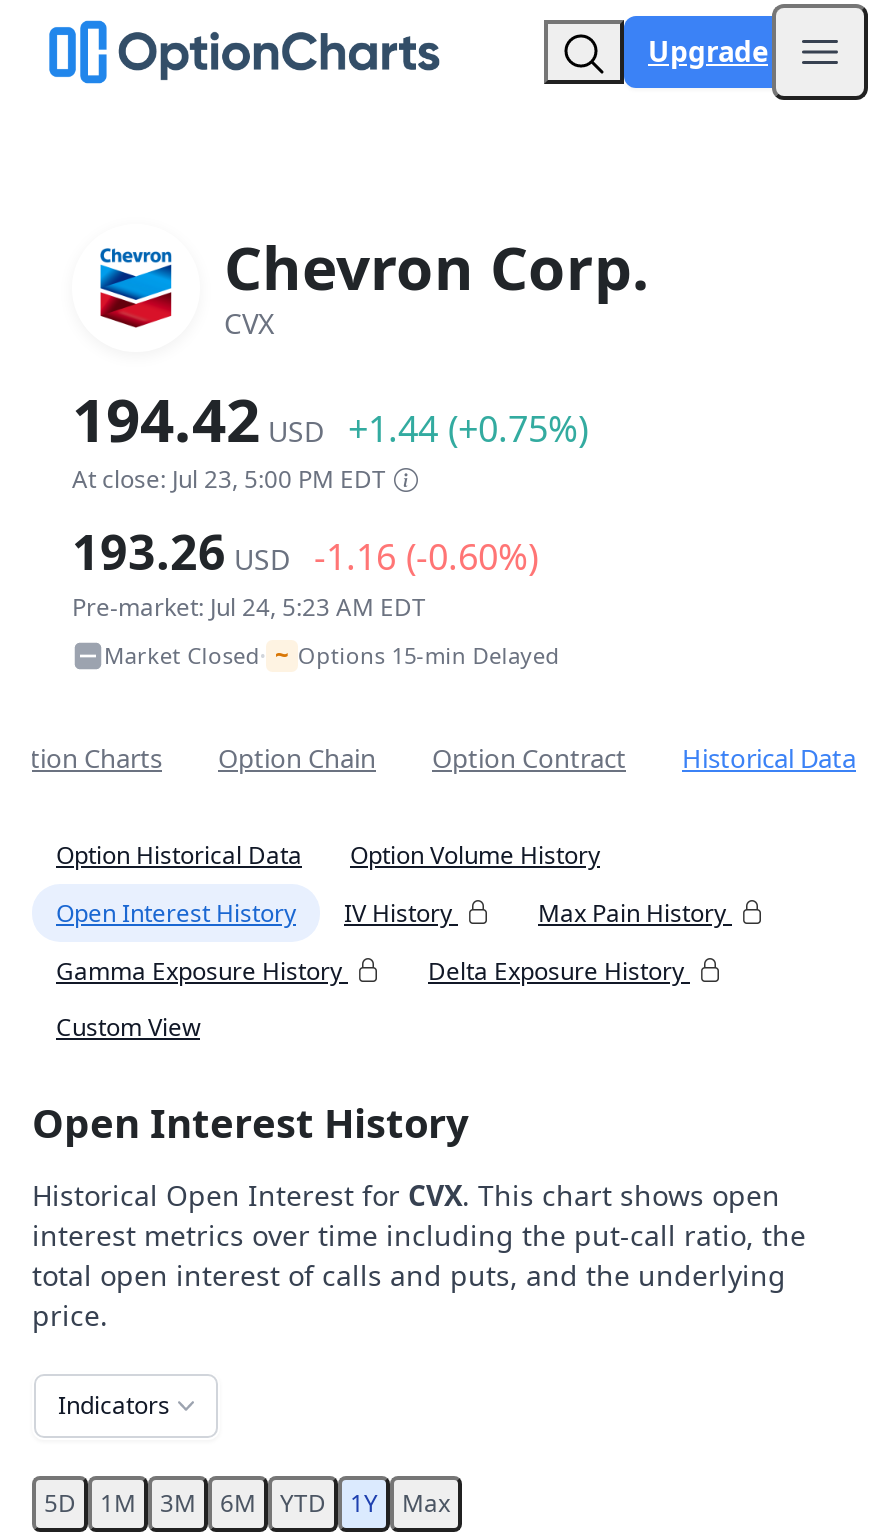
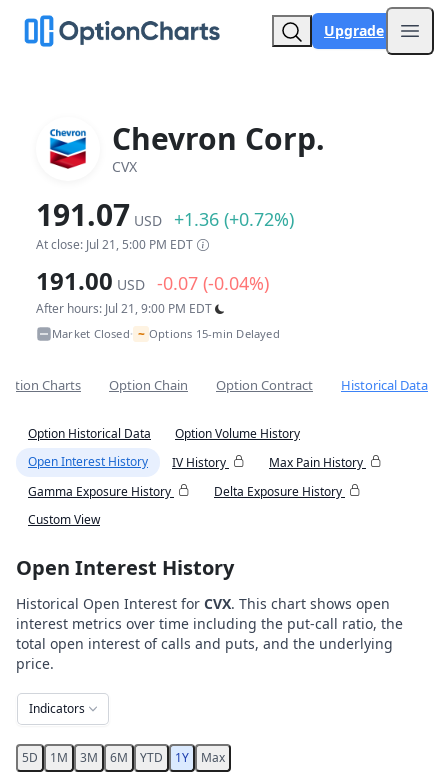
[72,378,588,624] 194.42 USD +1.44 (+0.75%) | At close: Jul 23, 5:00 PM EDT | 193.26 USD -1.16 (-0.60%) | Pre-market: Jul 24, 5:23 AM EDT -> [36,194,294,317] 191.07 USD +1.36 (+0.72%) | At close: Jul 21, 5:00 PM EDT | 191.00 USD -0.07 (-0.04%) | After hours: Jul 21, 9:00 PM EDT

